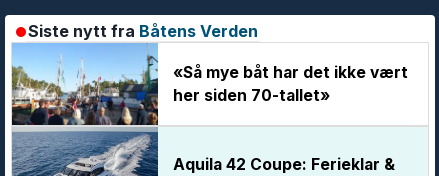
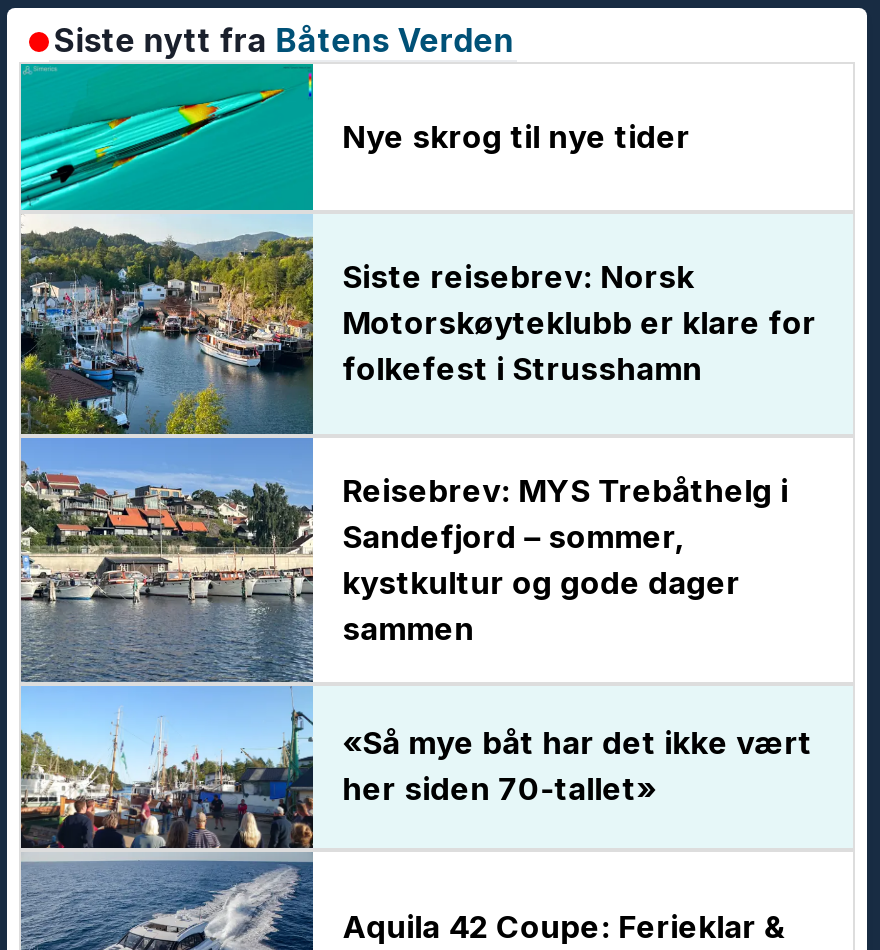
none -> [19,62,690,684] [image] | Nye skrog til nye tider
none -> [342,259,816,647] Siste reisebrev: Norsk | Motorskøyteklubb er klare for | folkefest i Strusshamn | Reisebrev: MYS Trebåthelg i | Sandefjord – sommer, | kystkultur og gode dager | sammen

